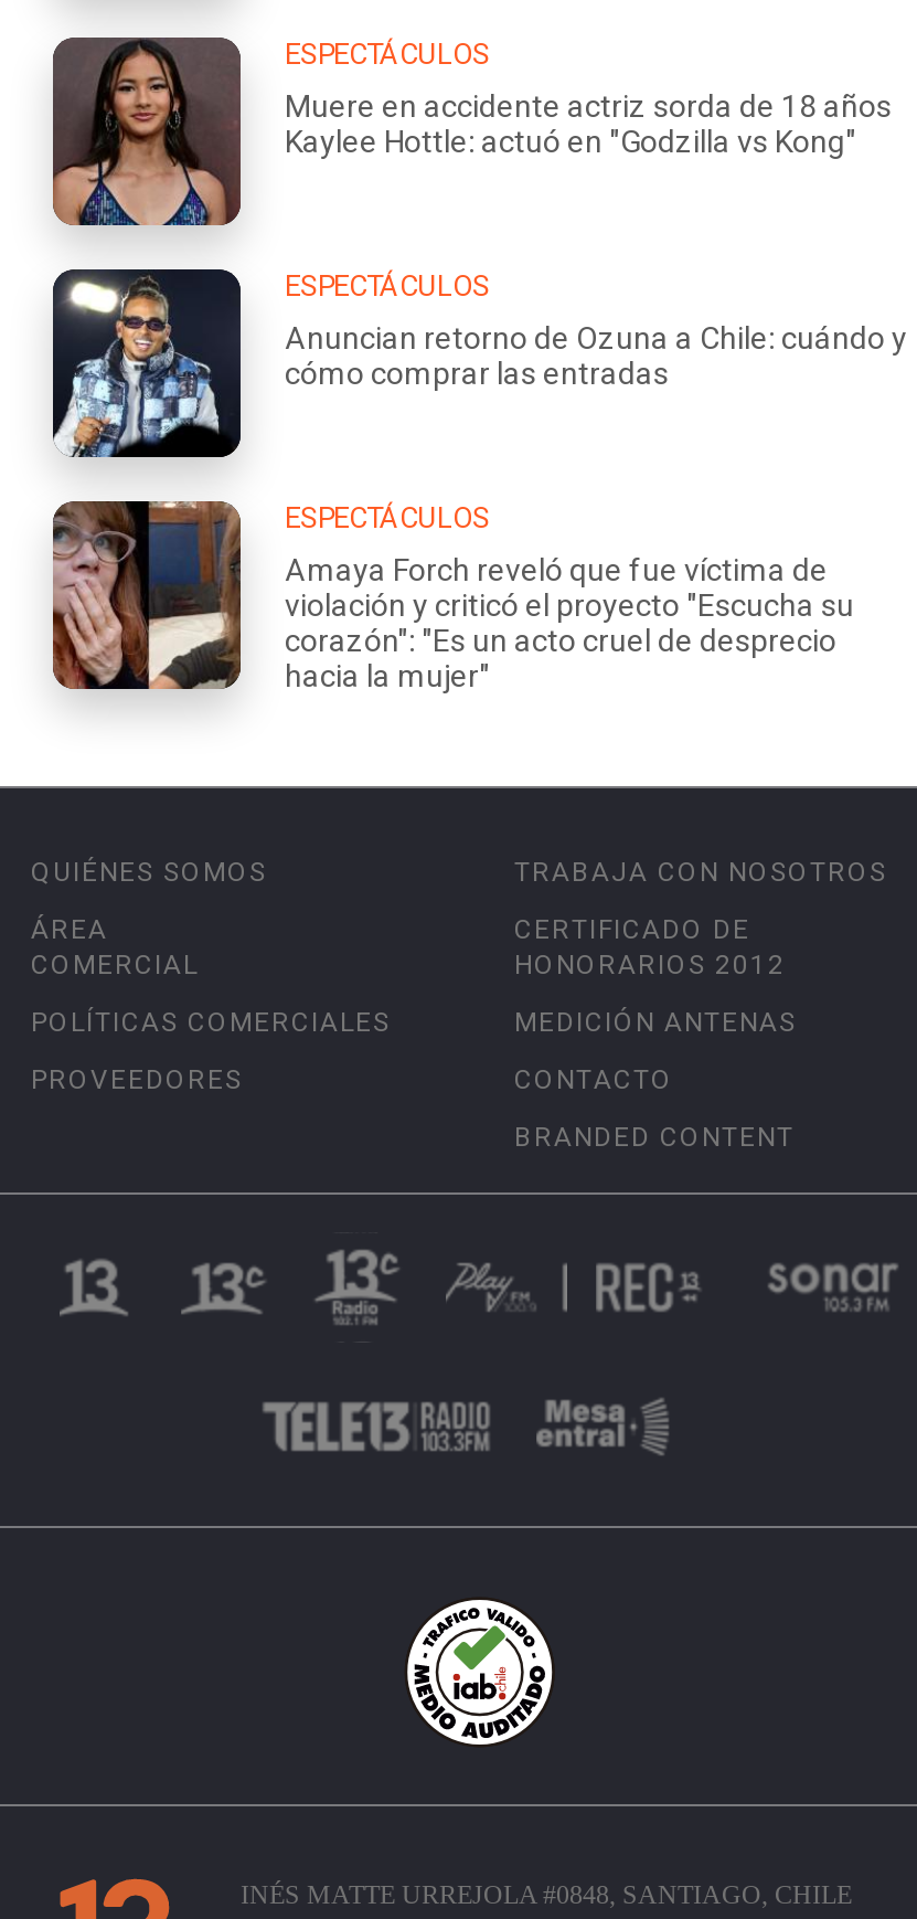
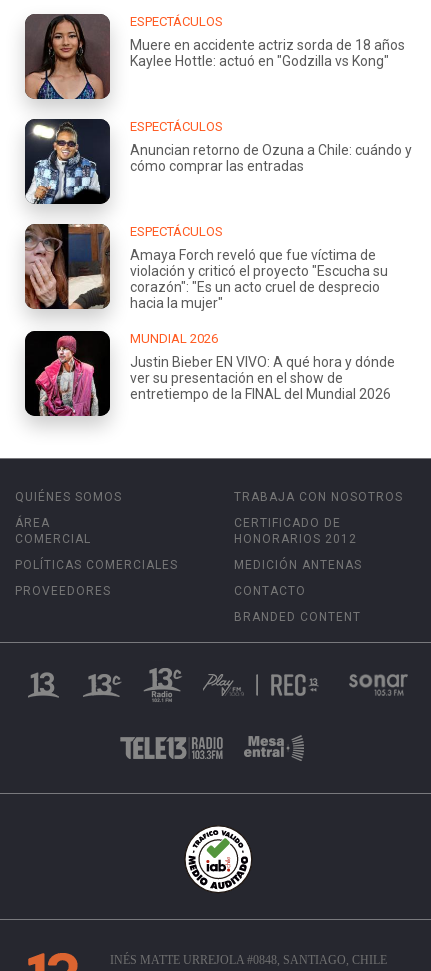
none -> [24,330,395,417] [image] | MUNDIAL 2026 | Justin Bieber EN VIVO: A qué hora y dónde | ver su presentación en el show de | entretiempo de la FINAL del Mundial 2026

